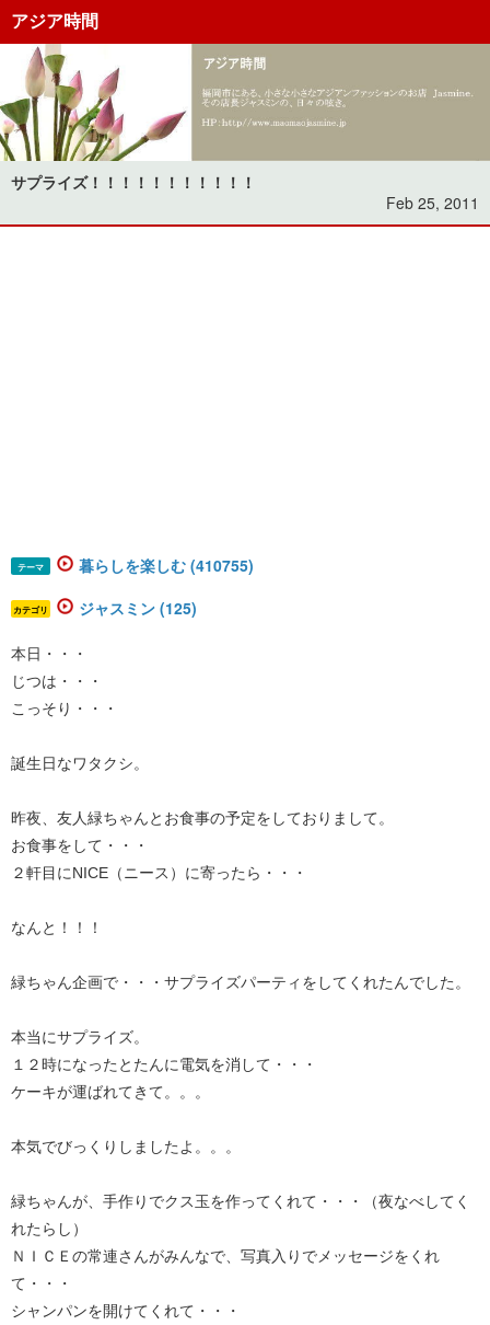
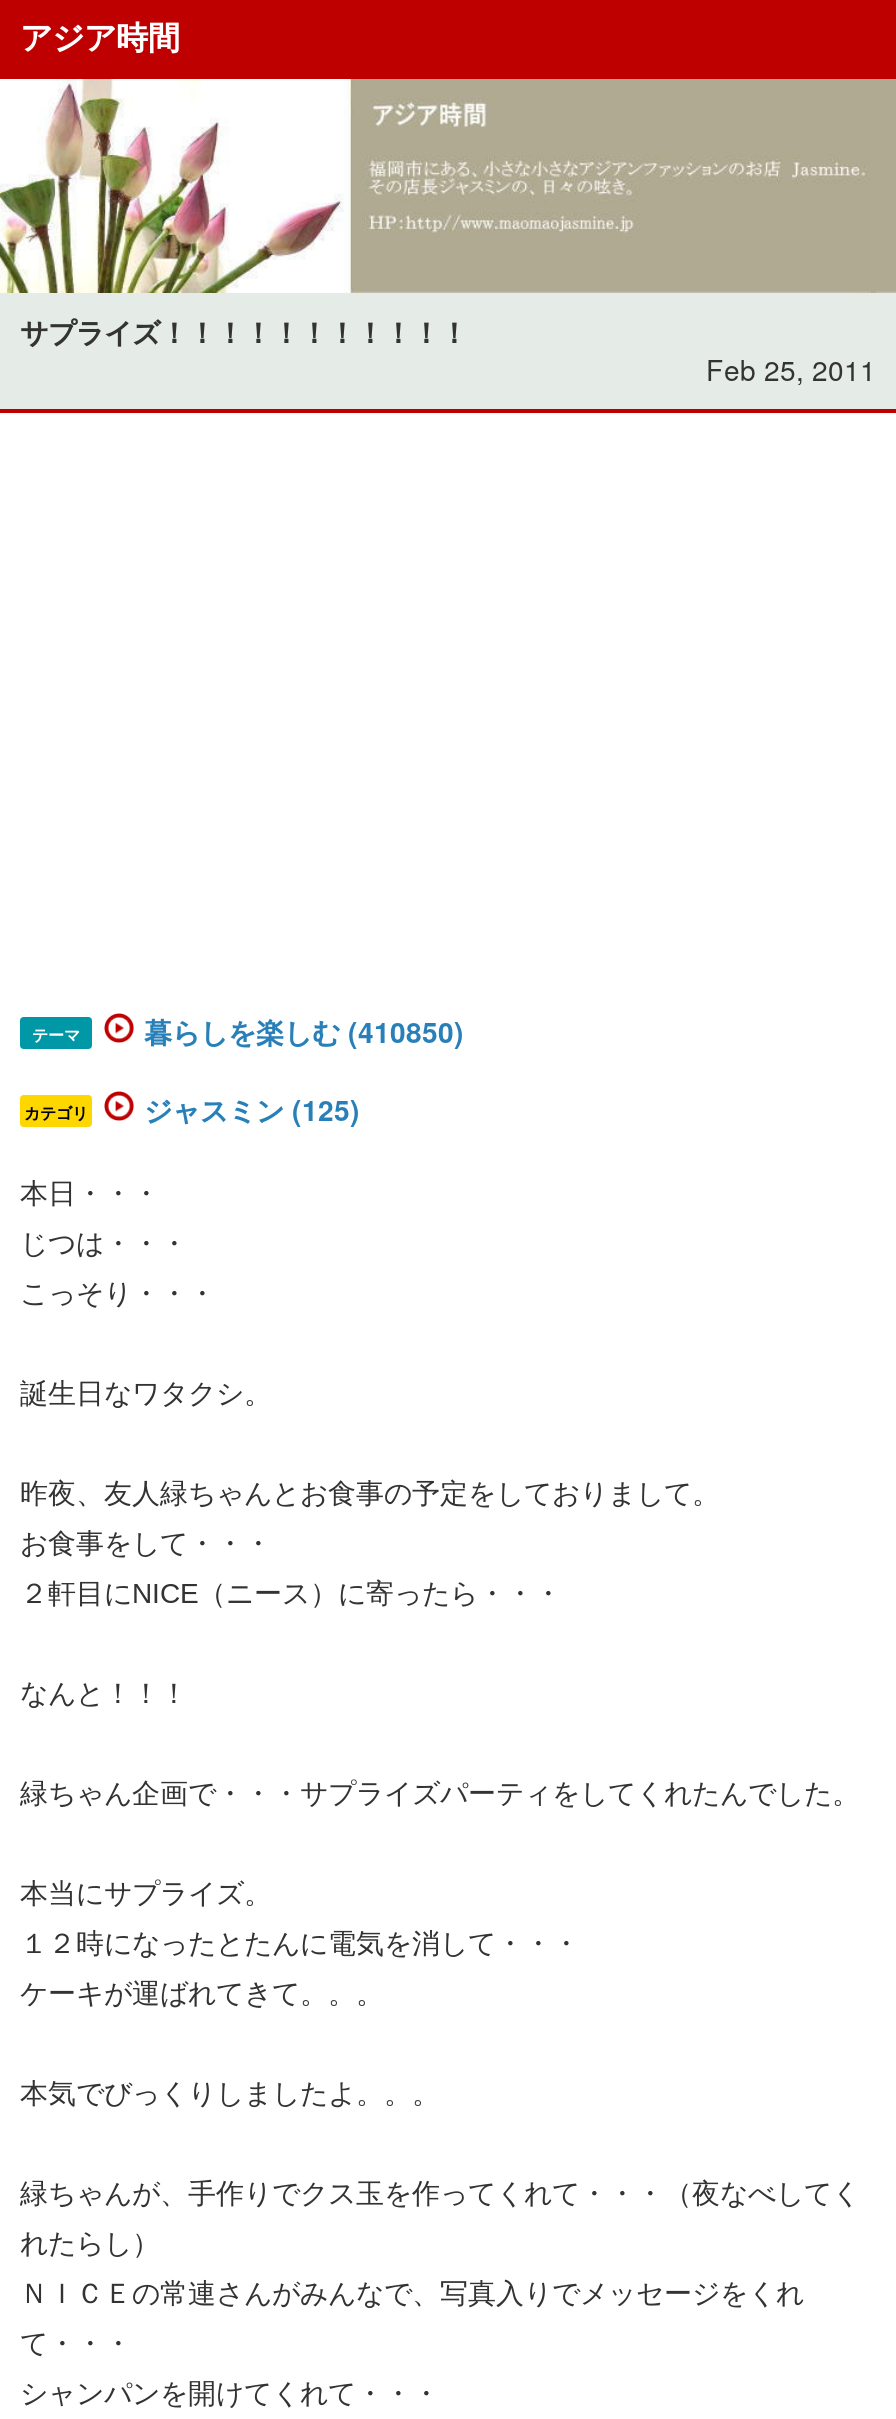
[79,554,254,576] 暮らしを楽しむ (410755) -> [144,1011,464,1051] 暮らしを楽しむ (410850)

